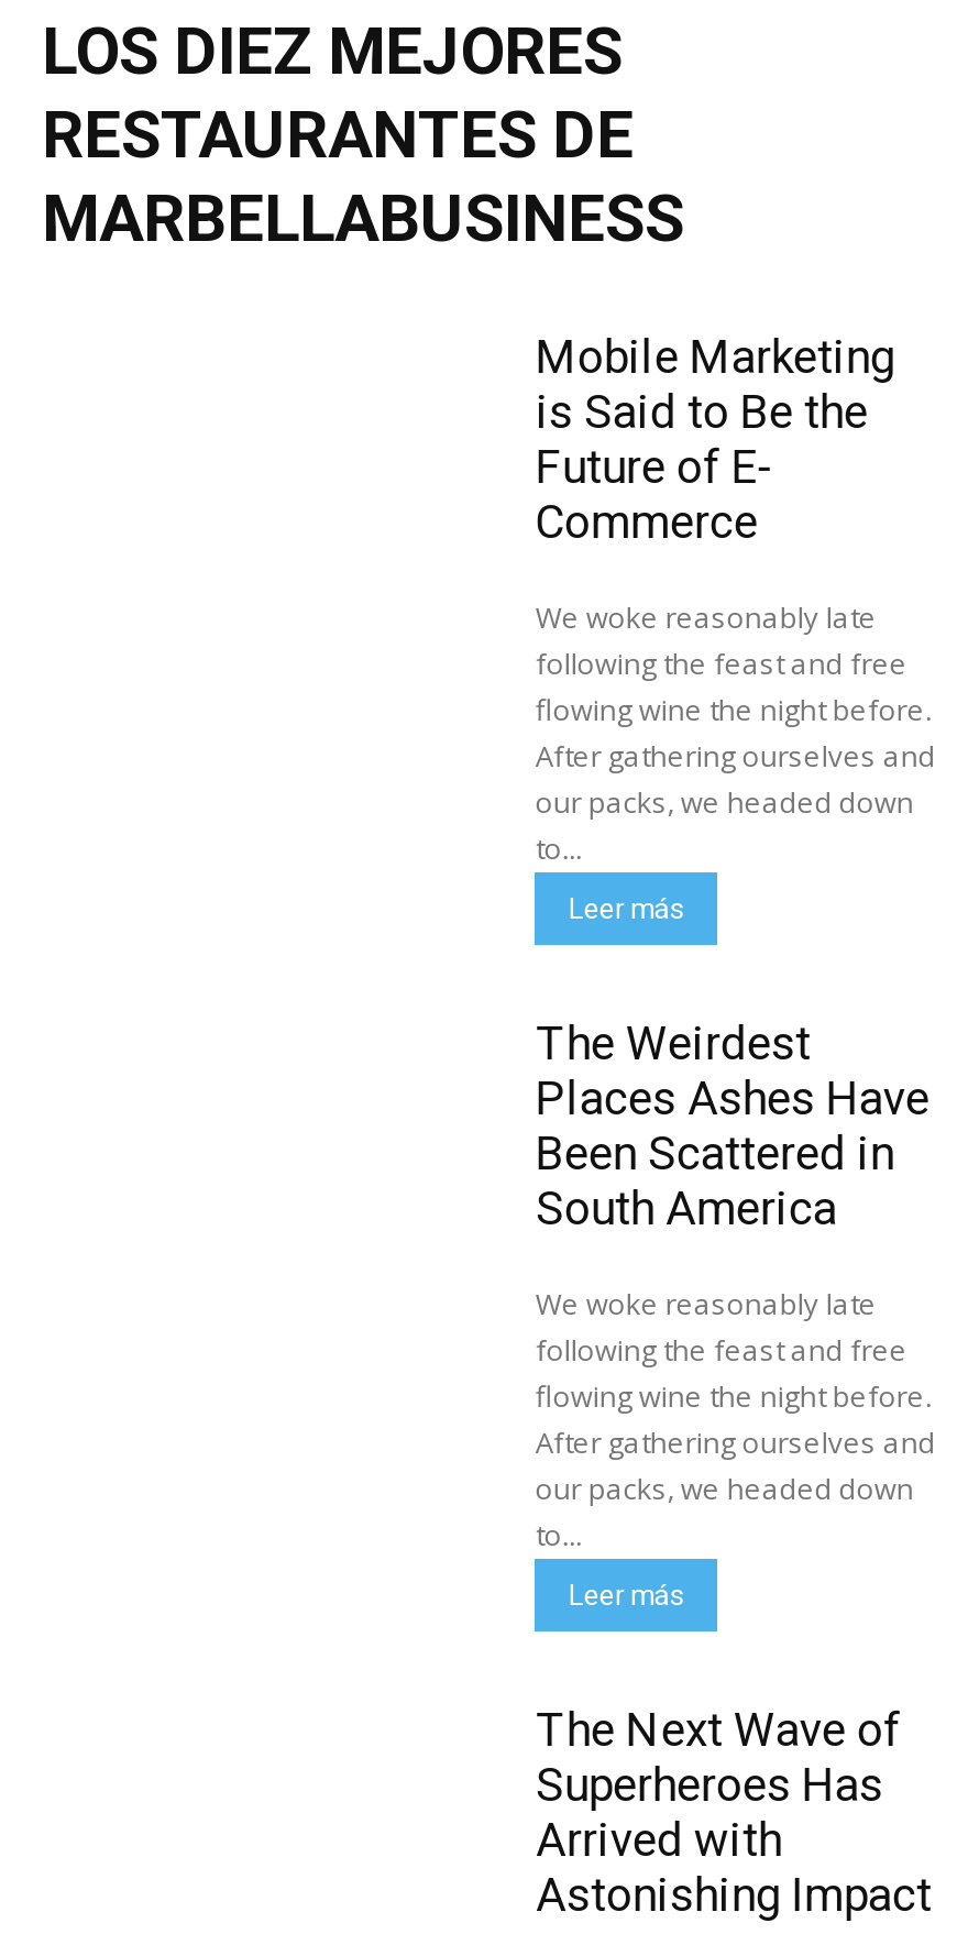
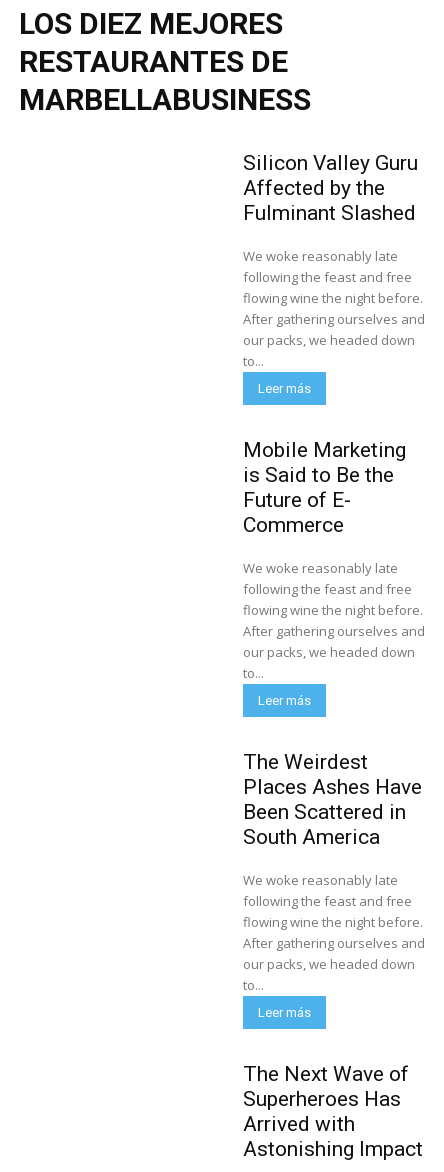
none -> [243,151,425,396] Silicon Valley Guru | Affected by the | Fulminant Slashed | We woke reasonably late | following the feast and free | flowing wine the night before. | After gathering ourselves and | our packs, we headed down | to... | Leer más

